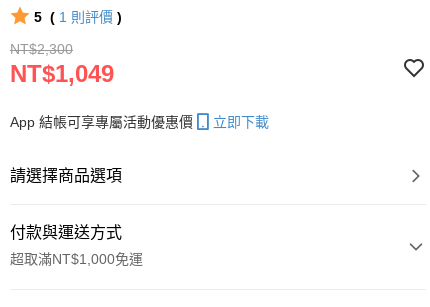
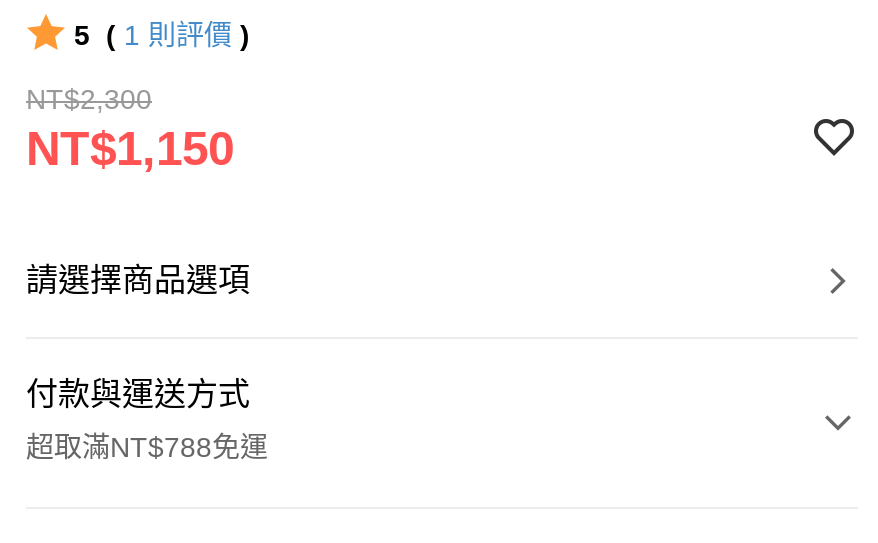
[10,60,269,130] NT$1,049 | App 結帳可享專屬活動優惠價 | 立即下載 -> [26,121,234,175] NT$1,150
[10,251,143,267] 超取滿NT$1,000免運 -> [26,431,268,463] 超取滿NT$788免運

